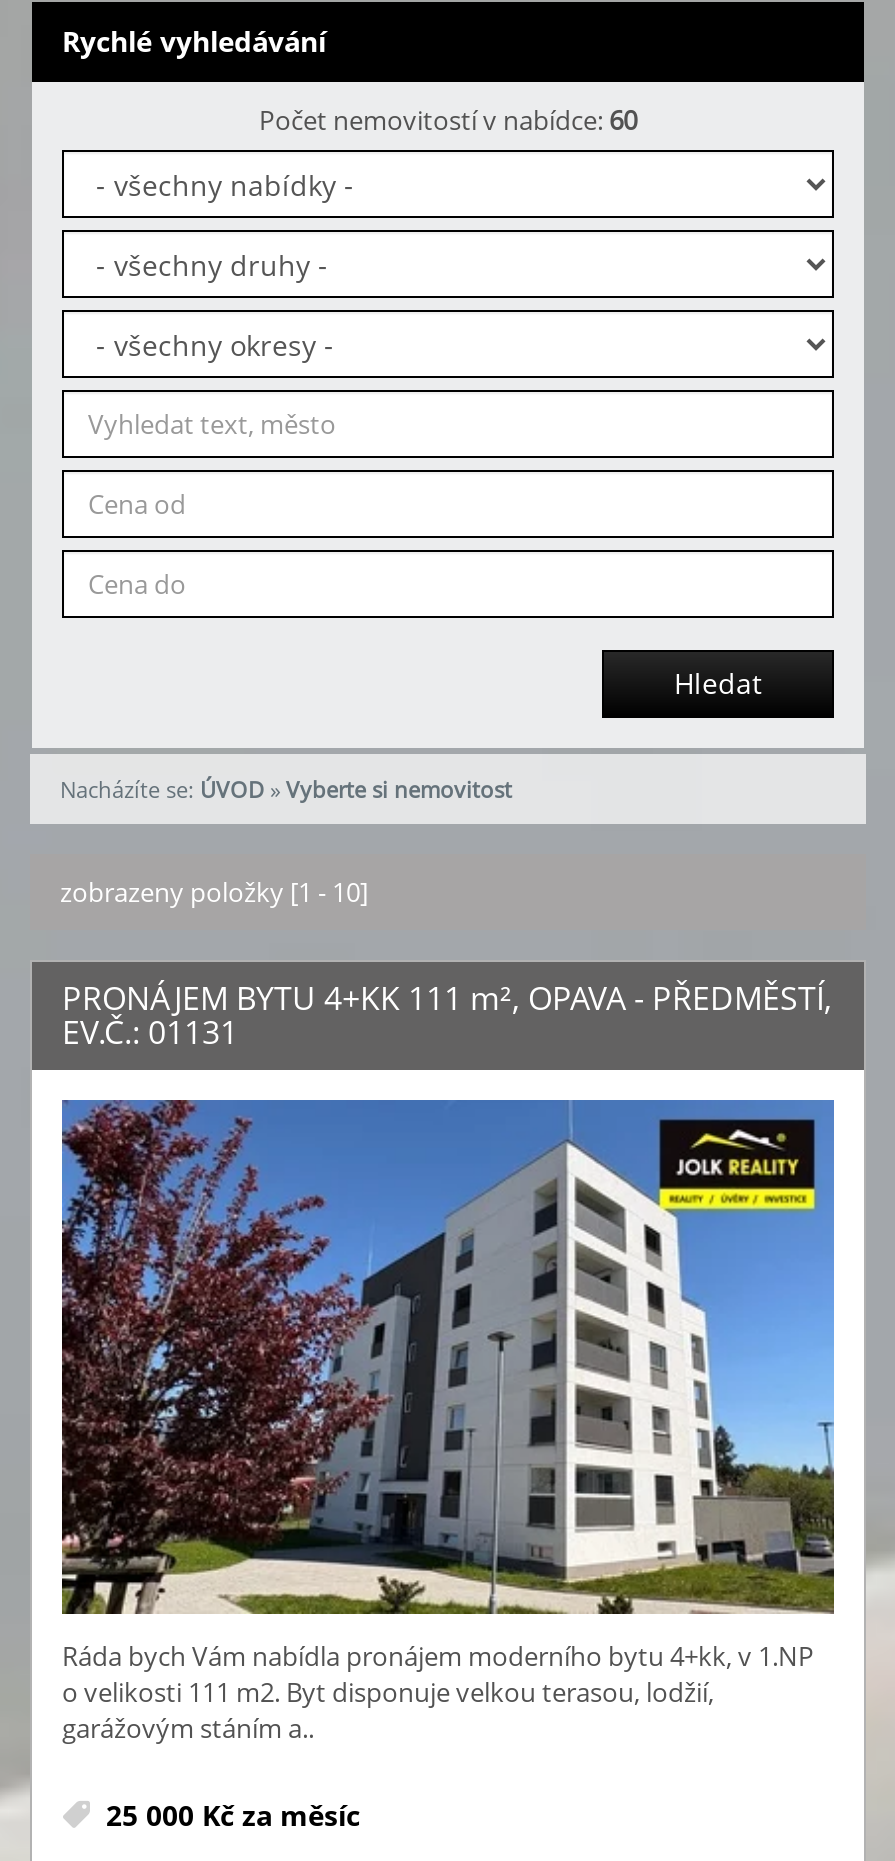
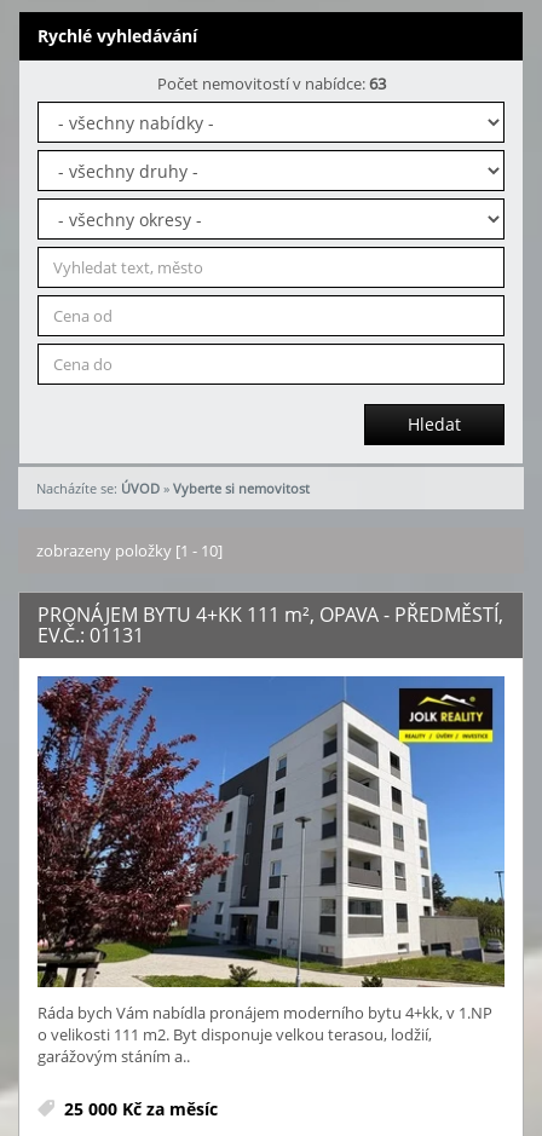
[259,101,637,137] Počet nemovitostí v nabídce: 60 -> [157,72,385,94] Počet nemovitostí v nabídce: 63

